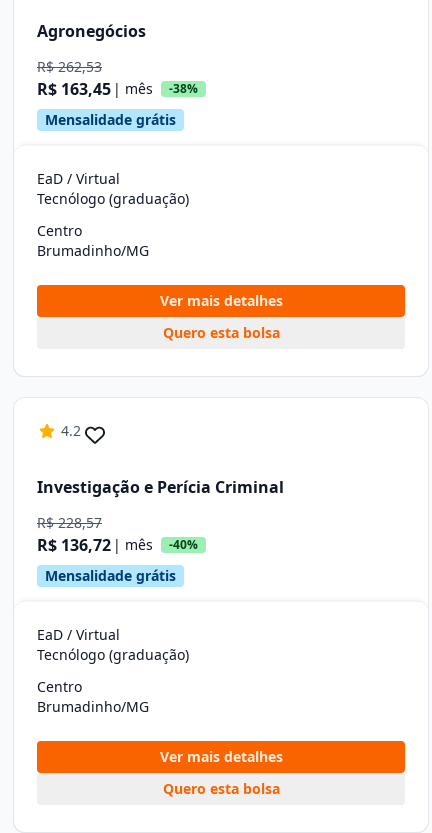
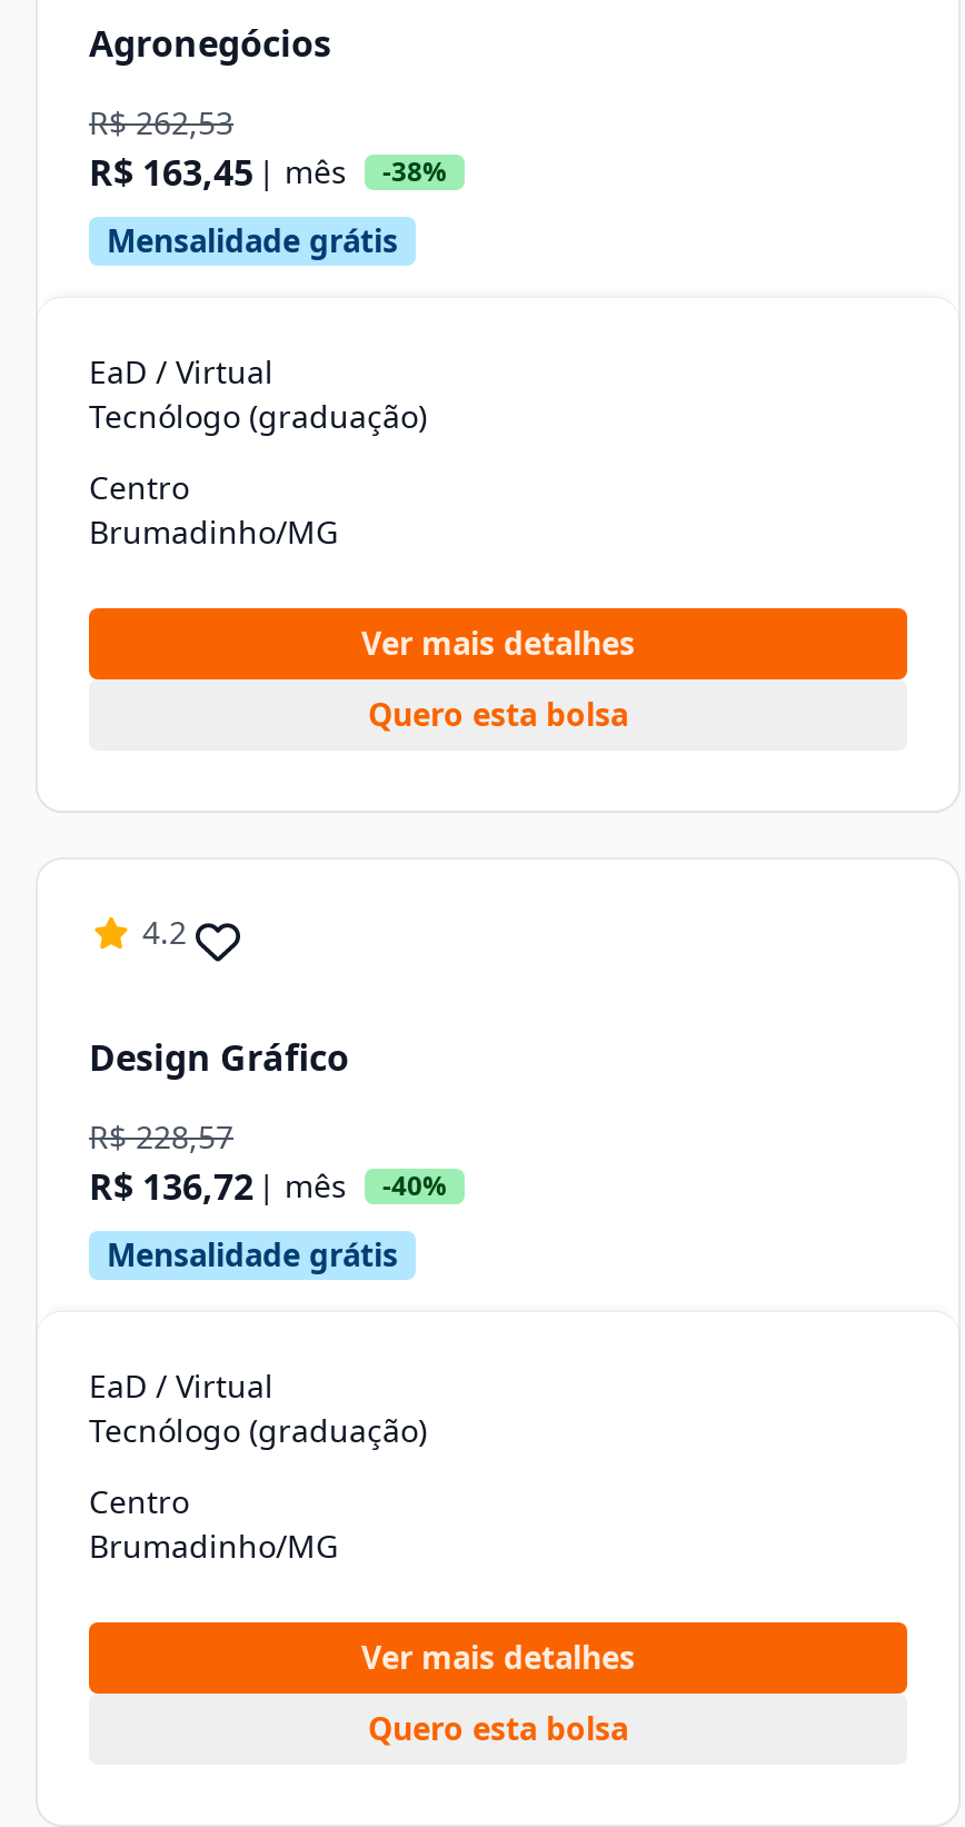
[37,475,284,497] Investigação e Perícia Criminal -> [89,1032,349,1081] Design Gráfico

